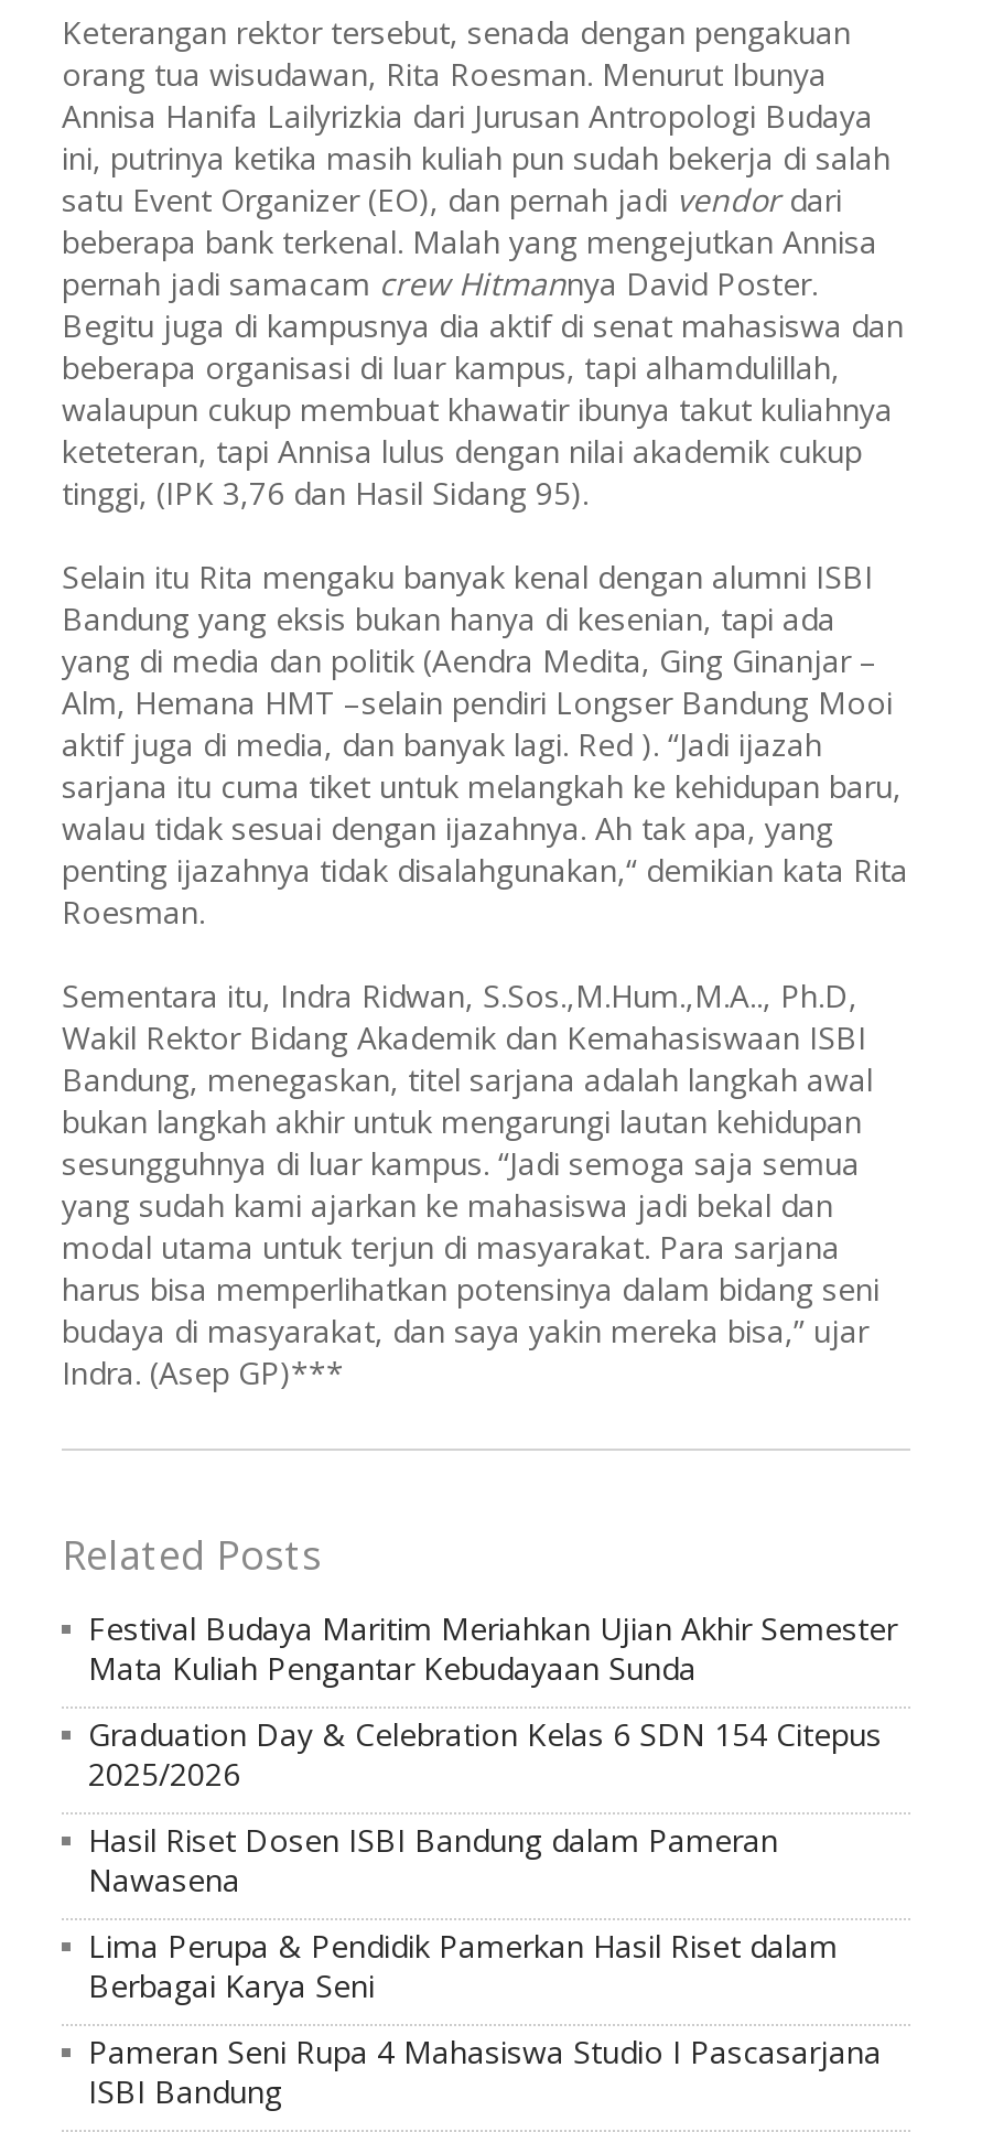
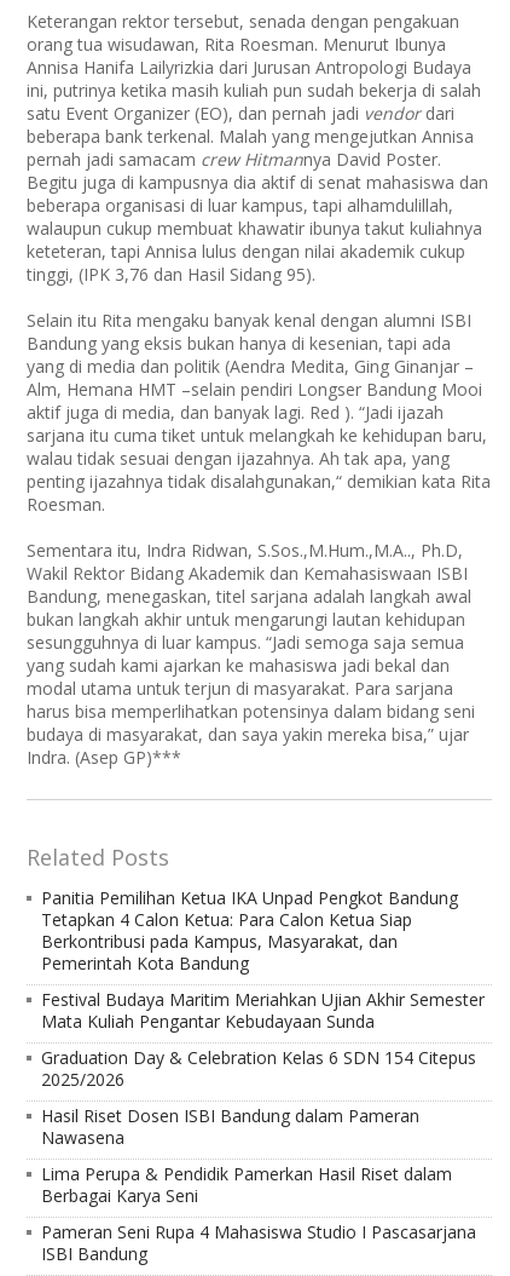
none -> [41,886,458,975] Panitia Pemilihan Ketua IKA Unpad Pengkot Bandung | Tetapkan 4 Calon Ketua: Para Calon Ketua Siap | Berkontribusi pada Kampus, Masyarakat, dan | Pemerintah Kota Bandung

